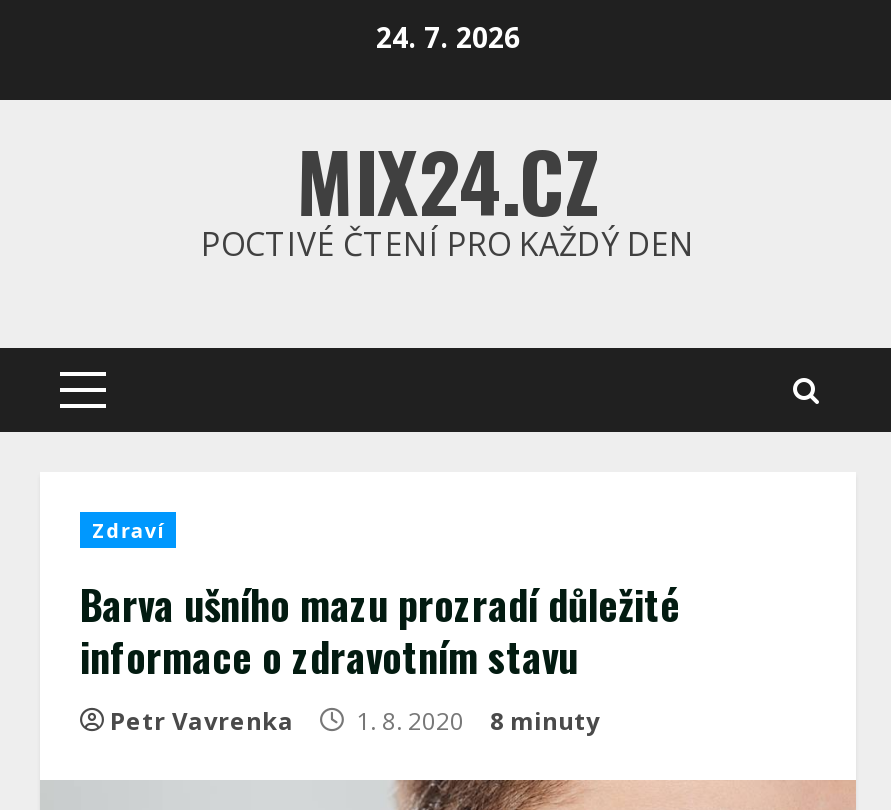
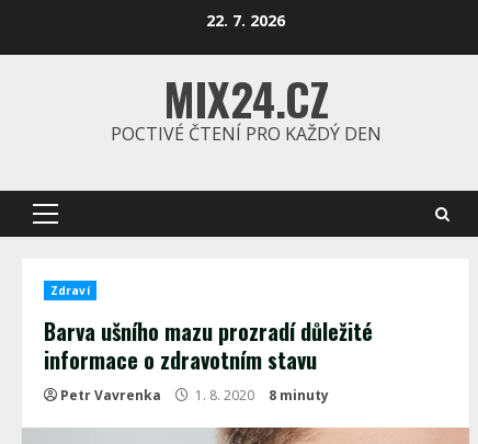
[376,17,520,55] 24. 7. 2026 -> [206,9,285,30] 22. 7. 2026

